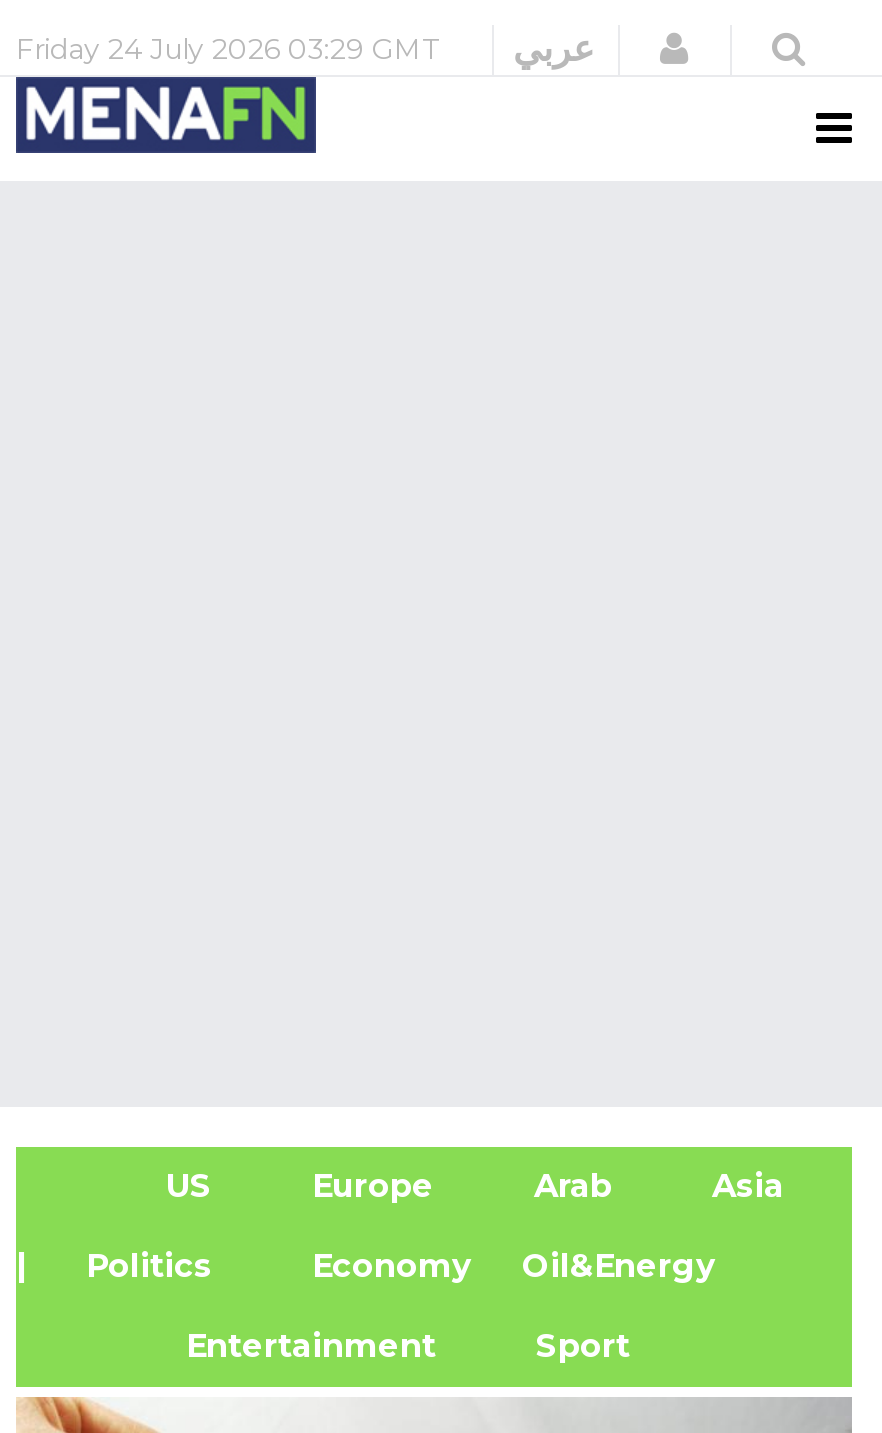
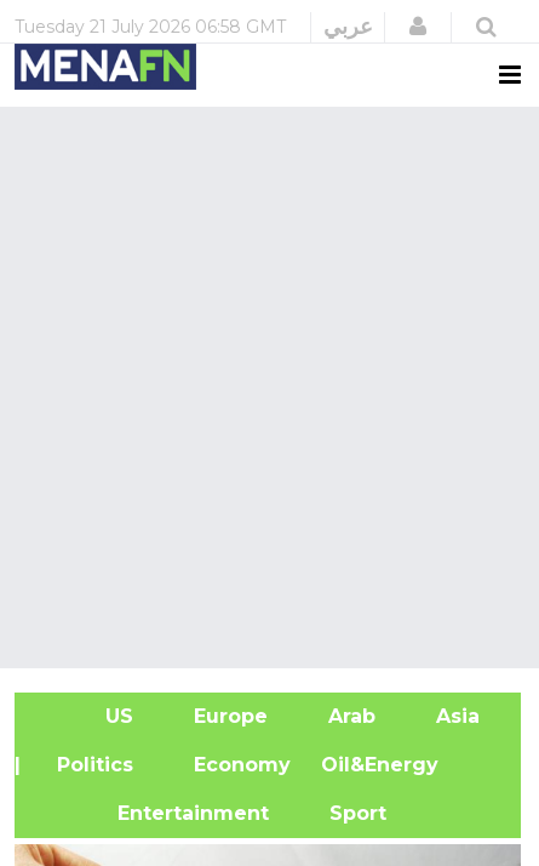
[16,31,438,67] Friday 24 July 2026 03:29 GMT -> [15,16,286,38] Tuesday 21 July 2026 06:58 GMT

